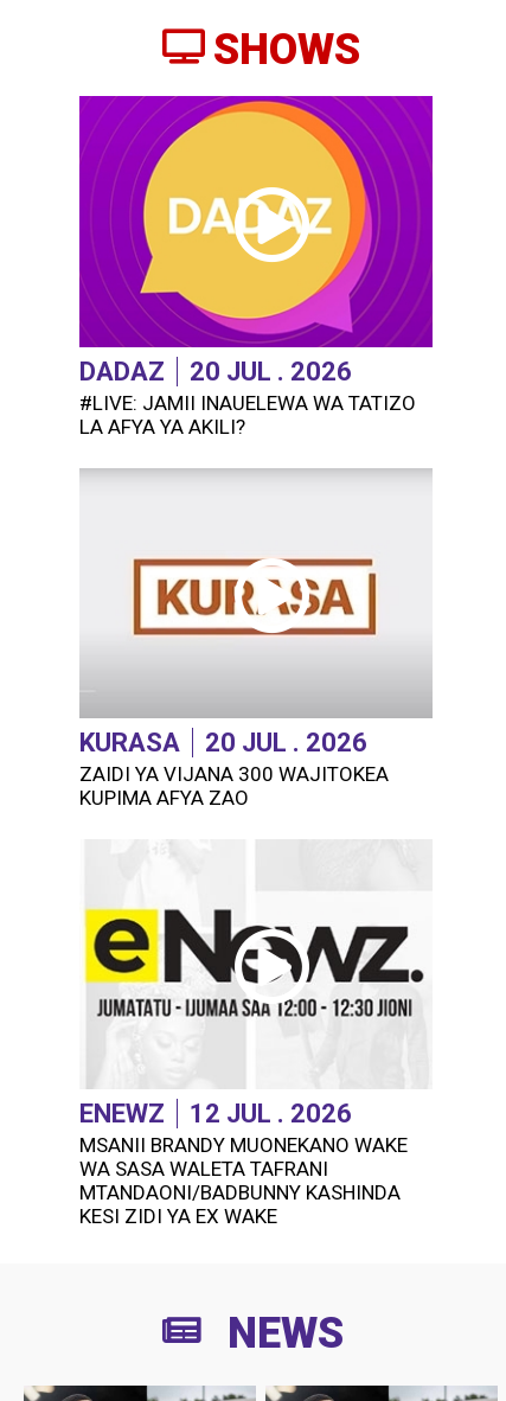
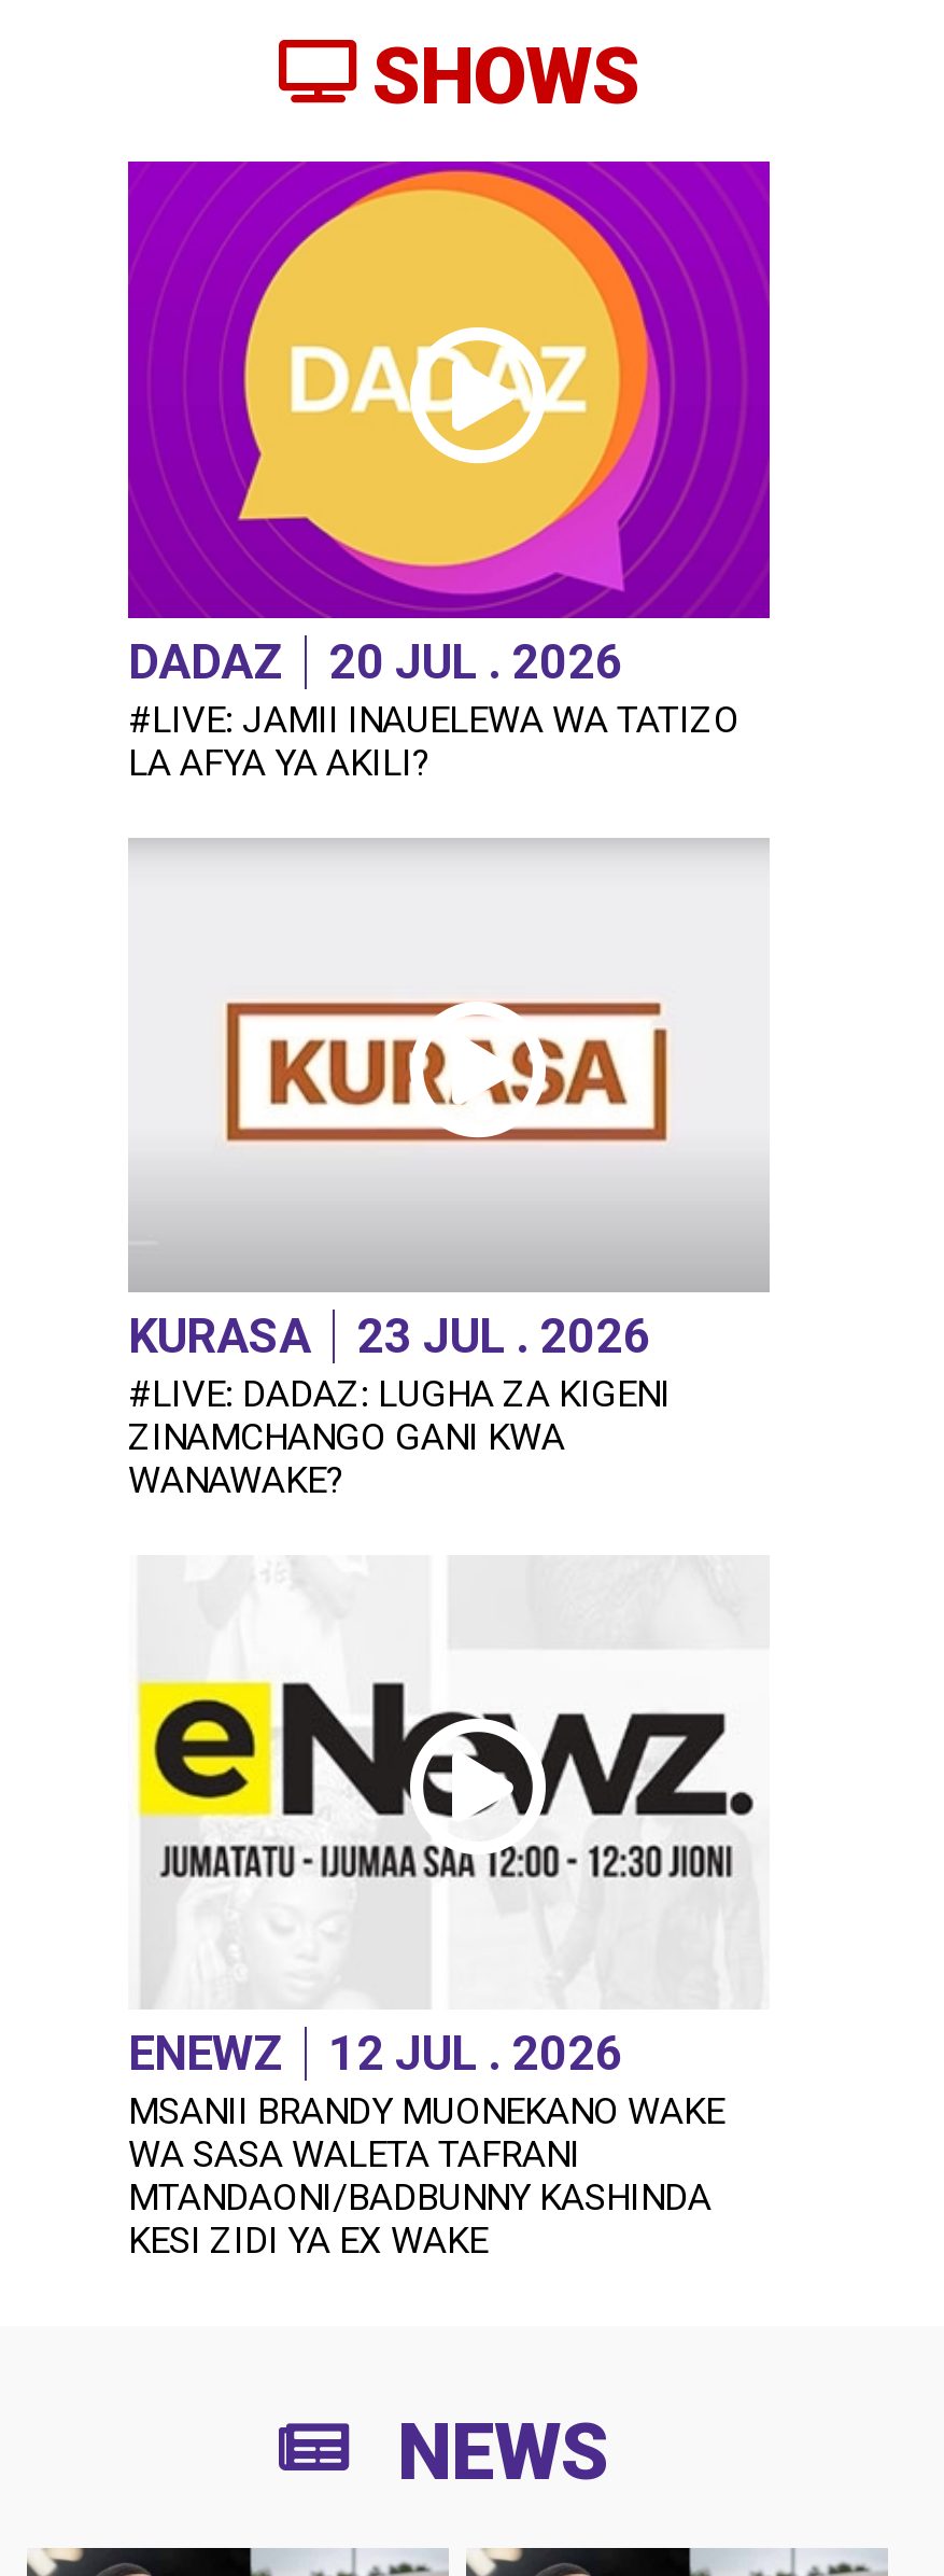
[79,728,389,809] 20 JUL . 2026 | ZAIDI YA VIJANA 300 WAJITOKEA | KUPIMA AFYA ZAO -> [128,1309,671,1501] 23 JUL . 2026 | #LIVE: DADAZ: LUGHA ZA KIGENI | ZINAMCHANGO GANI KWA | WANAWAKE?

